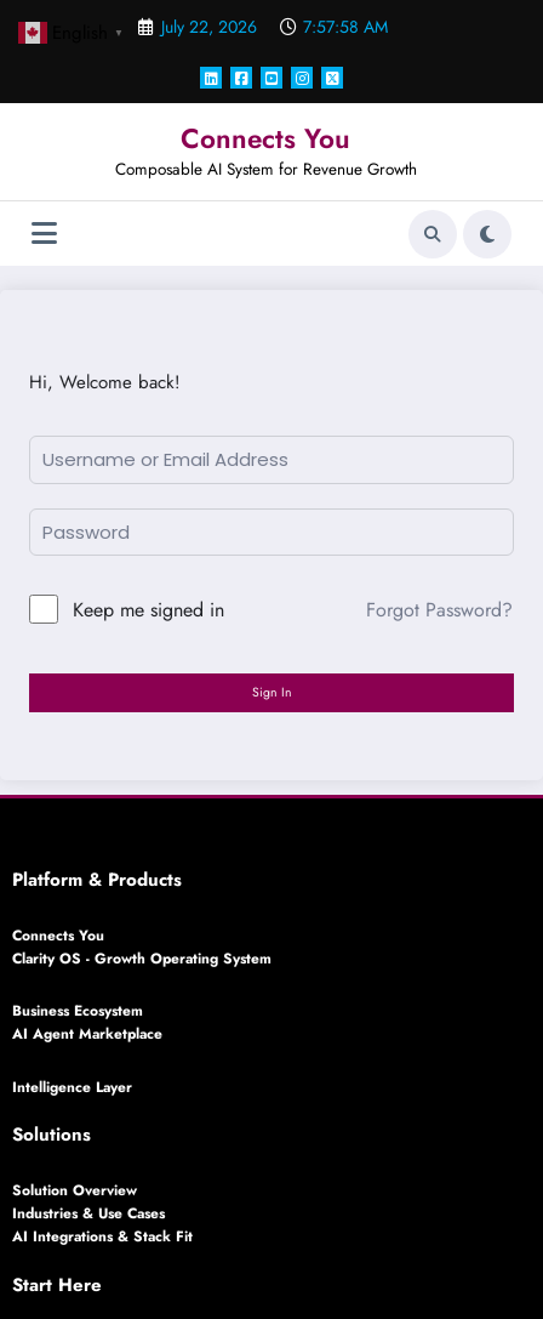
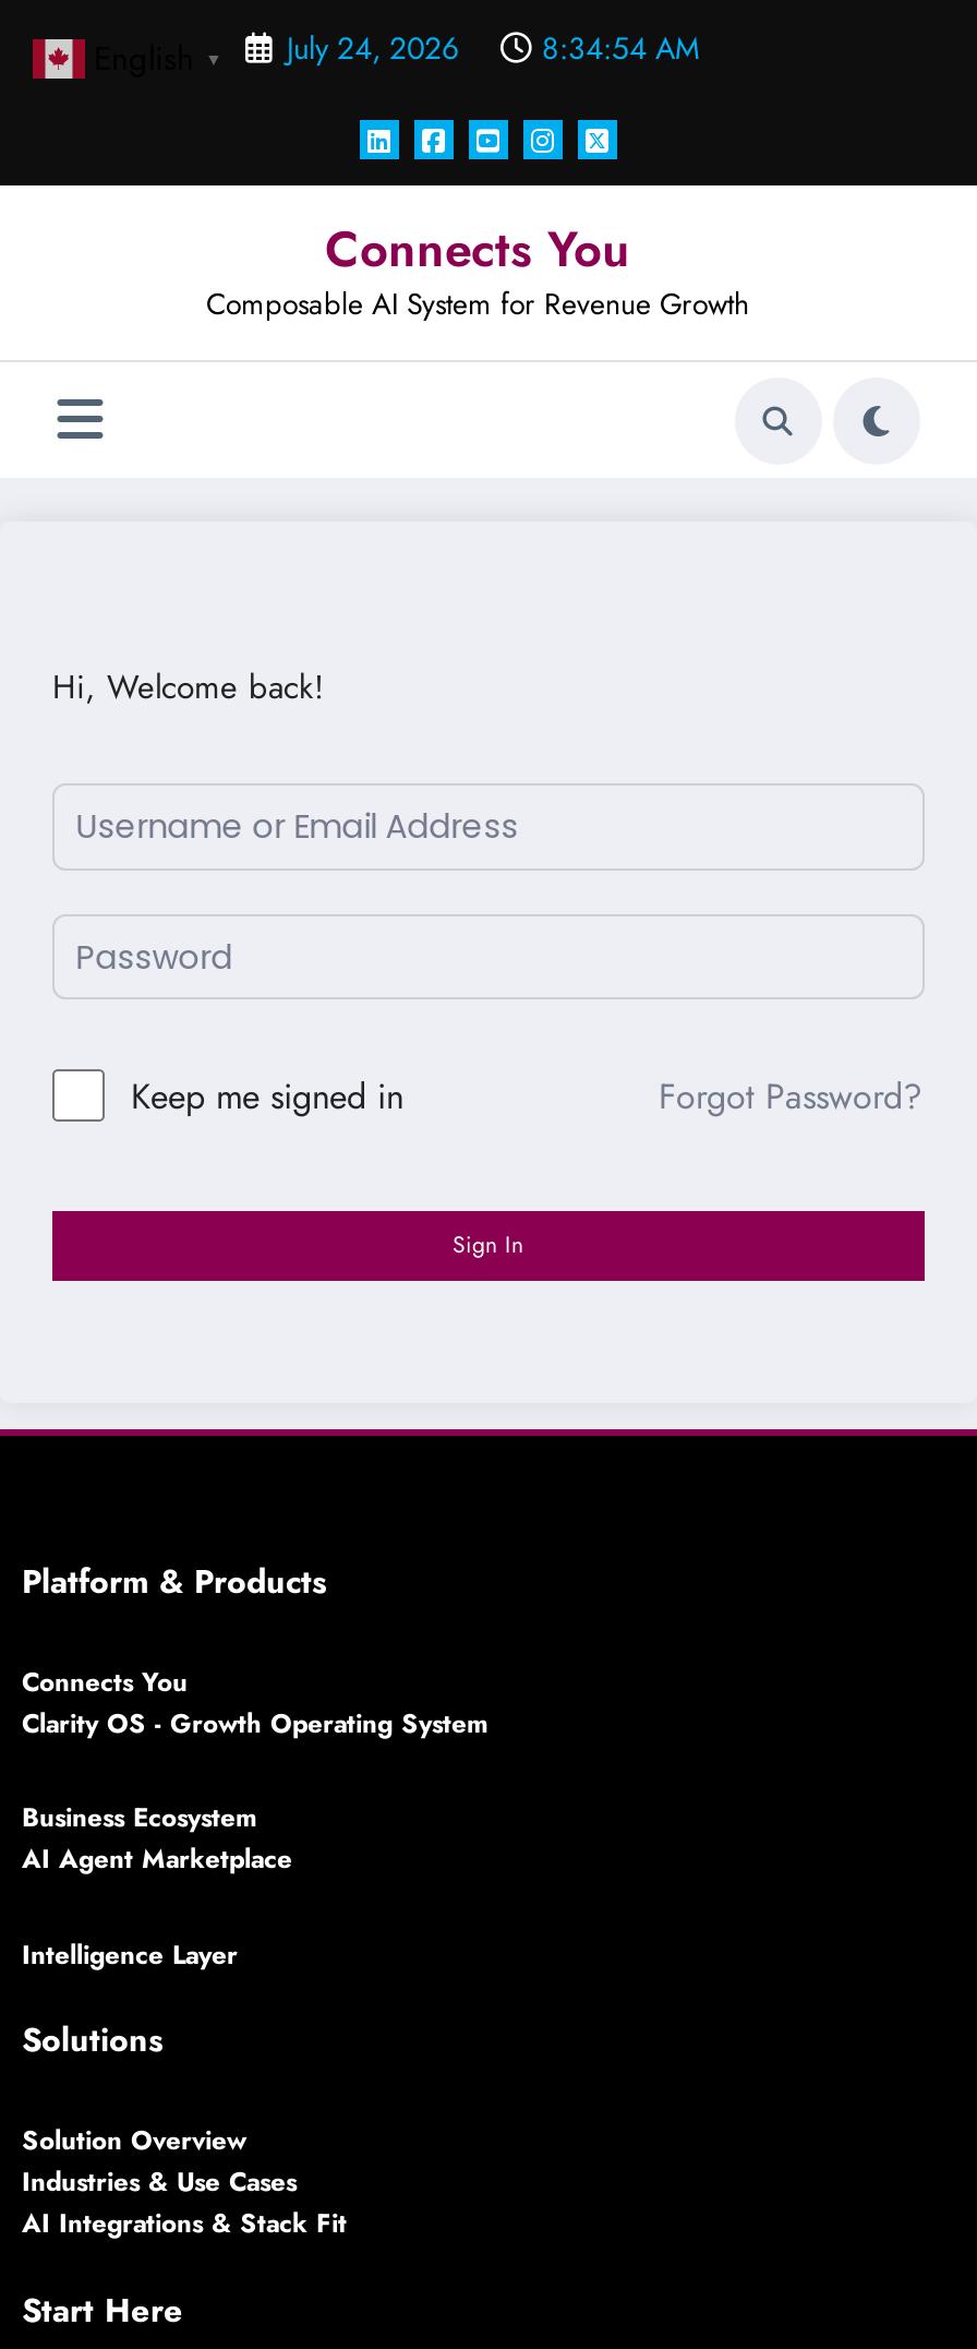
[161,15,256,39] July 22, 2026 -> [287,26,459,70] July 24, 2026
[302,15,387,39] 7:57:58 AM -> [542,26,699,70] 8:34:54 AM

